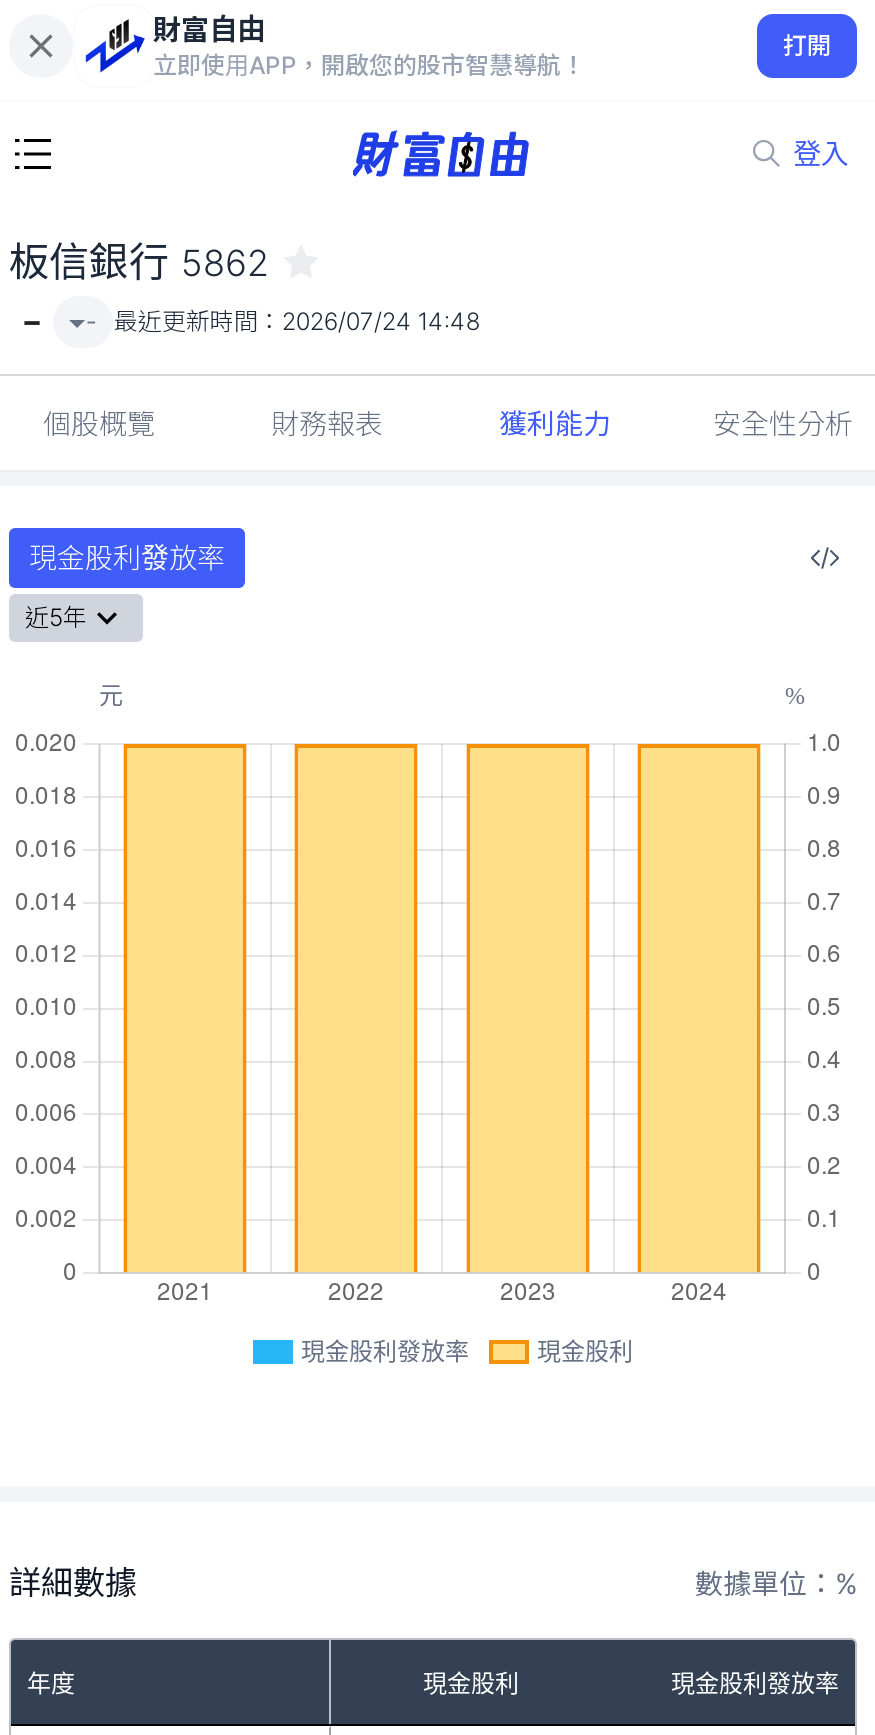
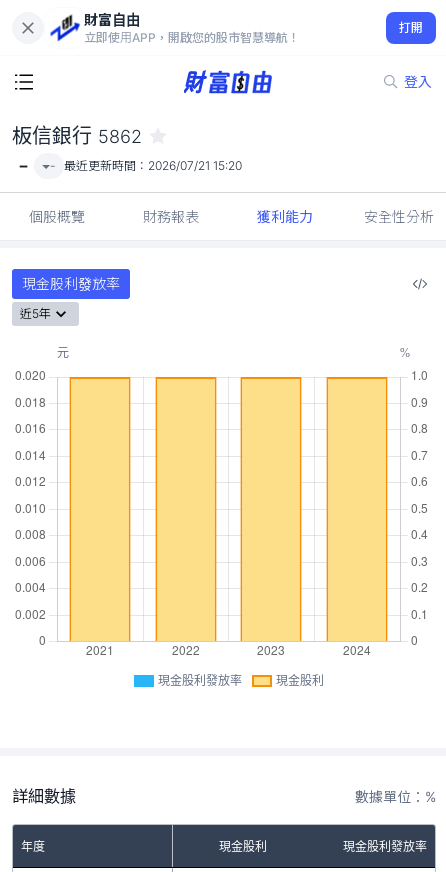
[86,306,480,336] - 最近更新時間：2026/07/24 14:48 -> [50,158,242,173] - 最近更新時間：2026/07/21 15:20

